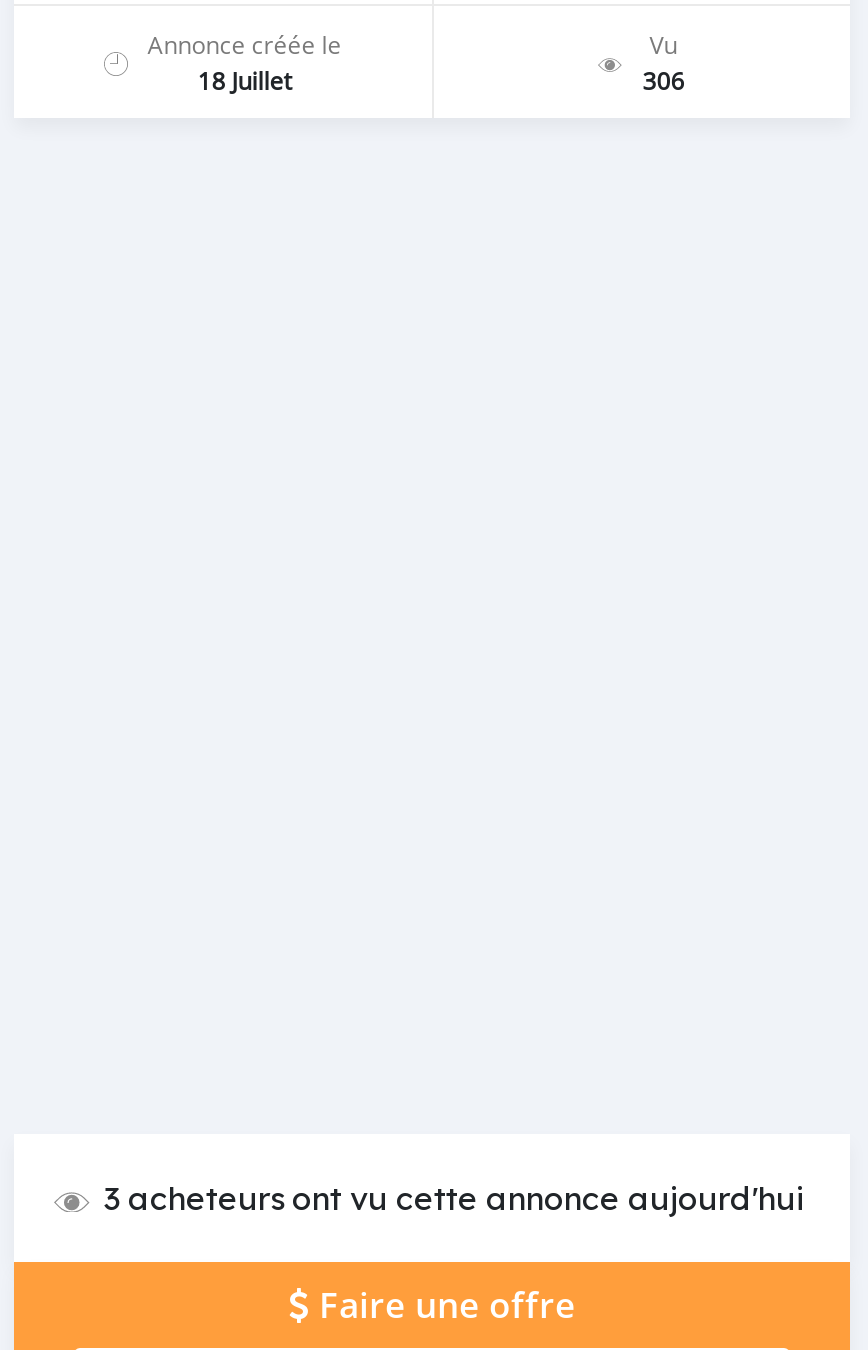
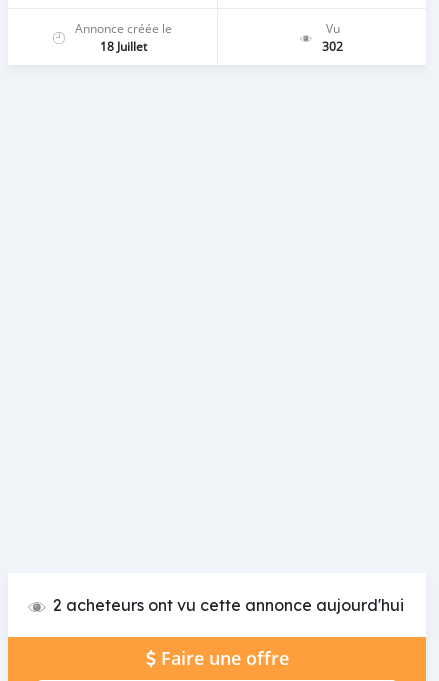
[642,63,684,95] 306 -> [322,38,343,54] 302
[104,1177,804,1217] 3 acheteurs ont vu cette annonce aujourd'hui -> [53,595,404,615] 2 acheteurs ont vu cette annonce aujourd'hui

